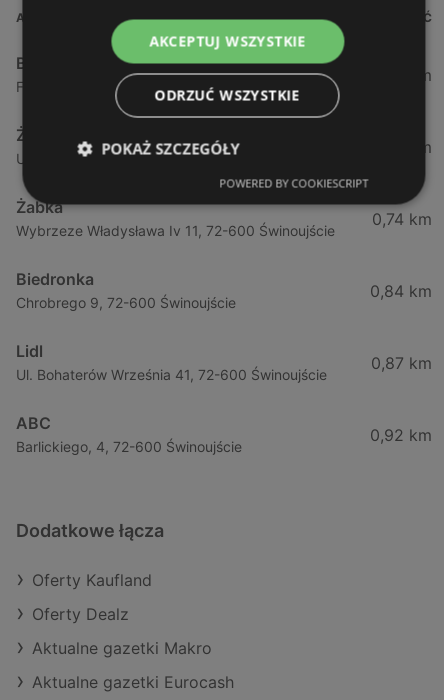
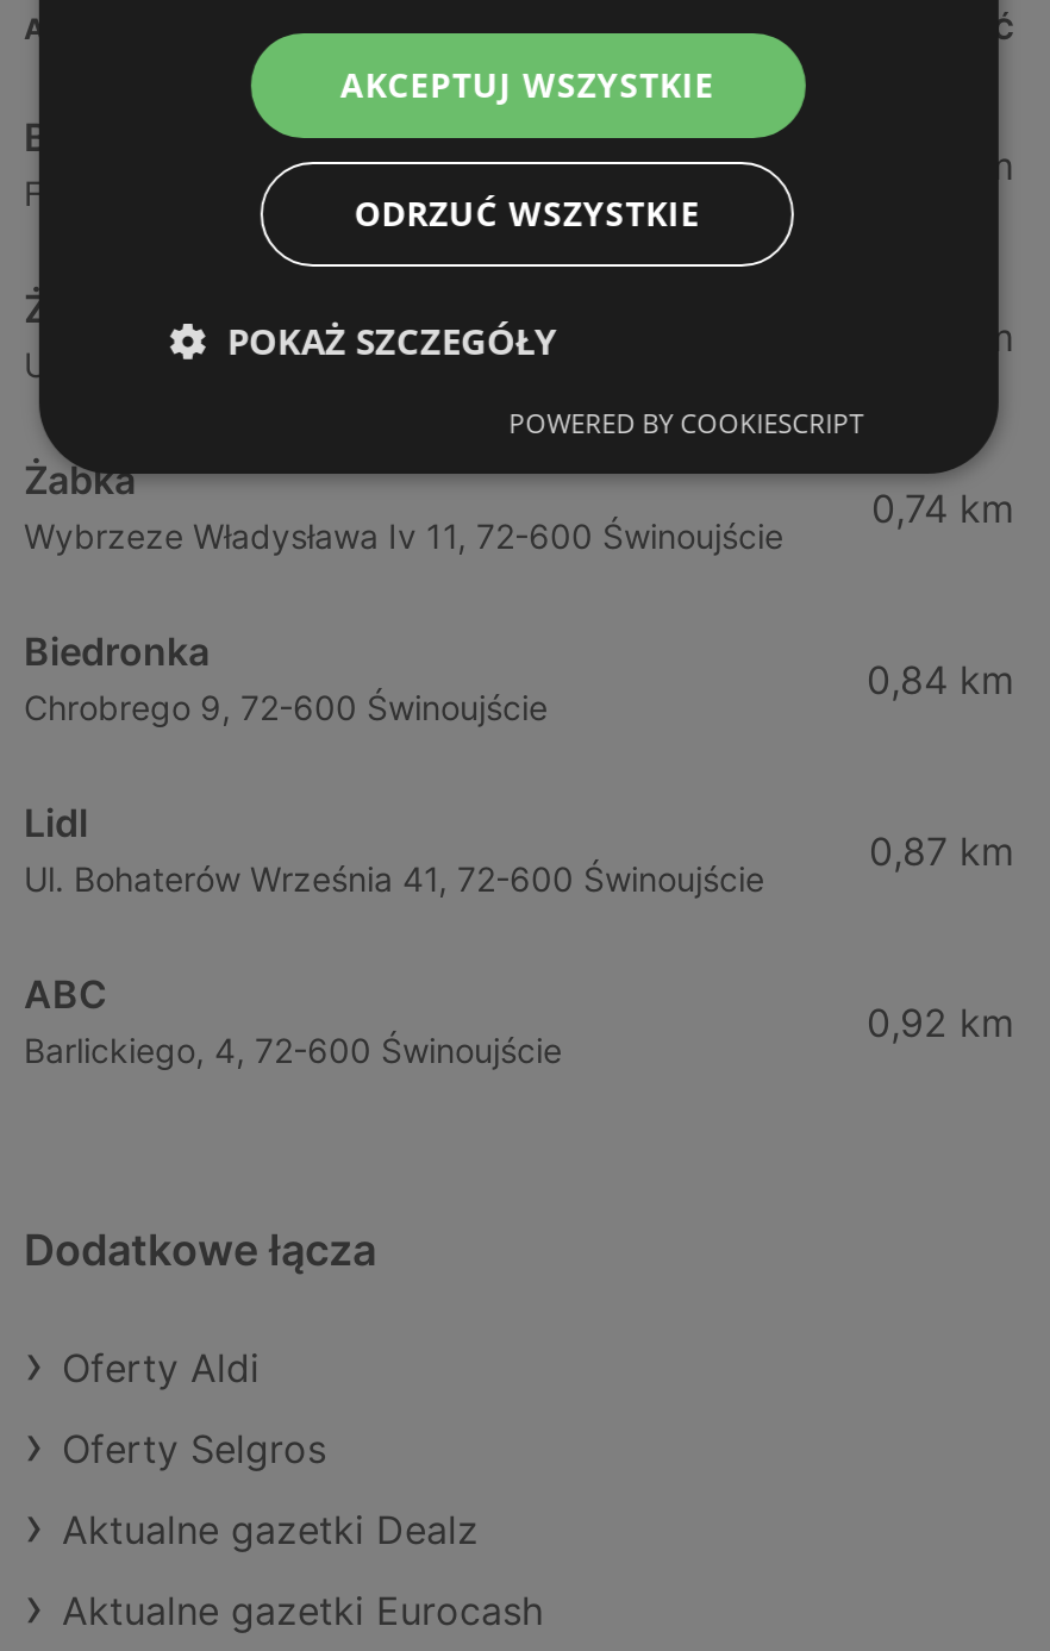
[32,570,152,590] Oferty Kaufland -> [62,1345,260,1392] Oferty Aldi
[32,604,129,624] Oferty Dealz -> [62,1426,326,1473] Oferty Selgros
[32,638,212,658] Aktualne gazetki Makro -> [62,1506,479,1554] Aktualne gazetki Dealz

